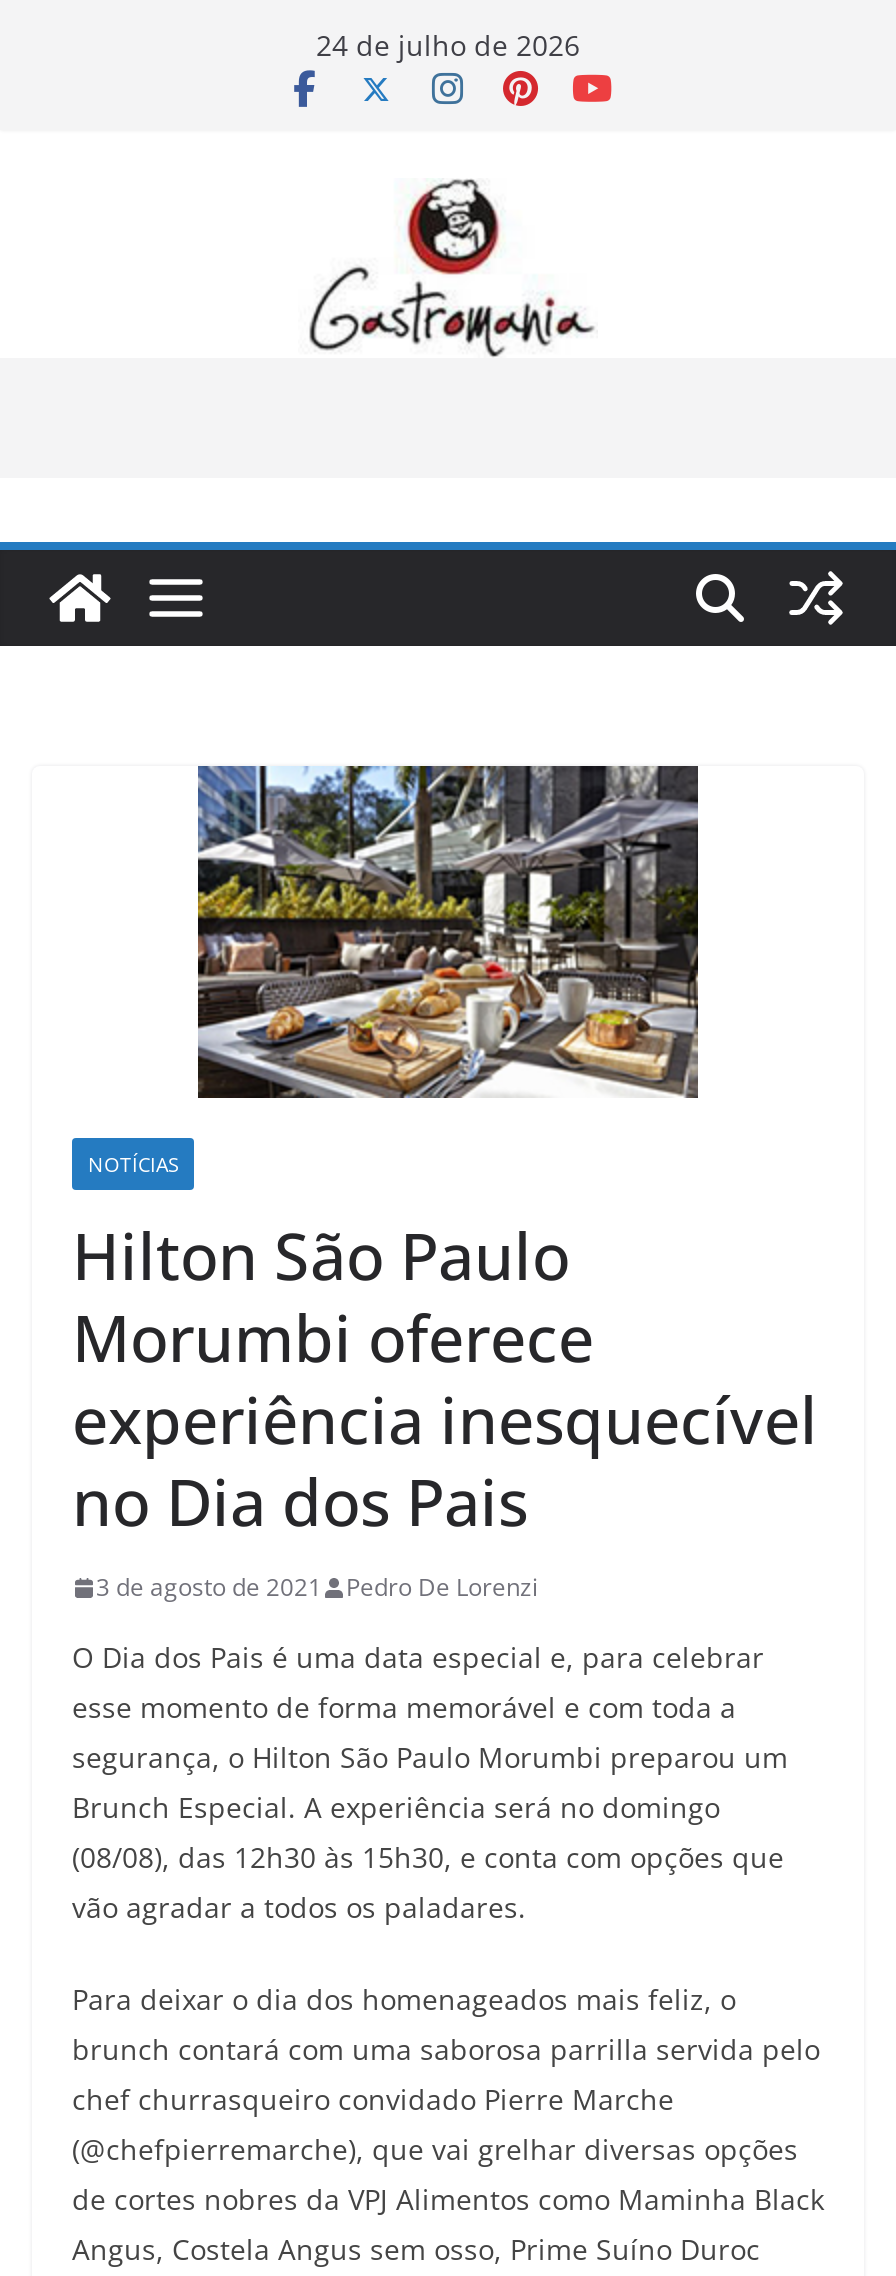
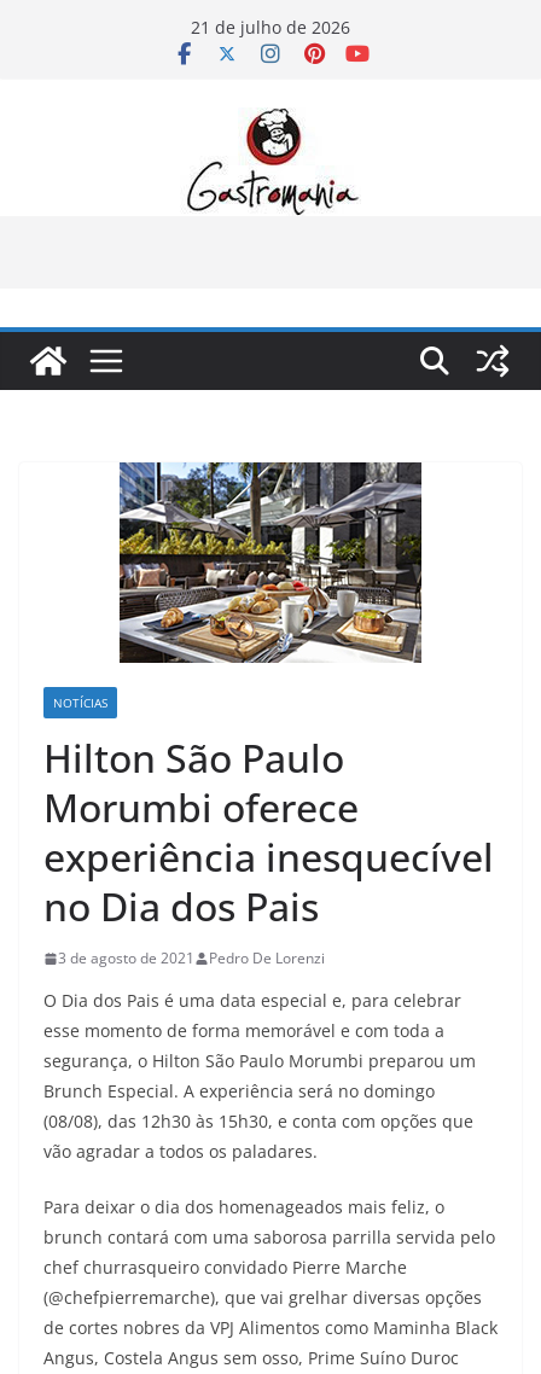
[316,26,580,64] 24 de julho de 2026 -> [191,16,350,39] 21 de julho de 2026

